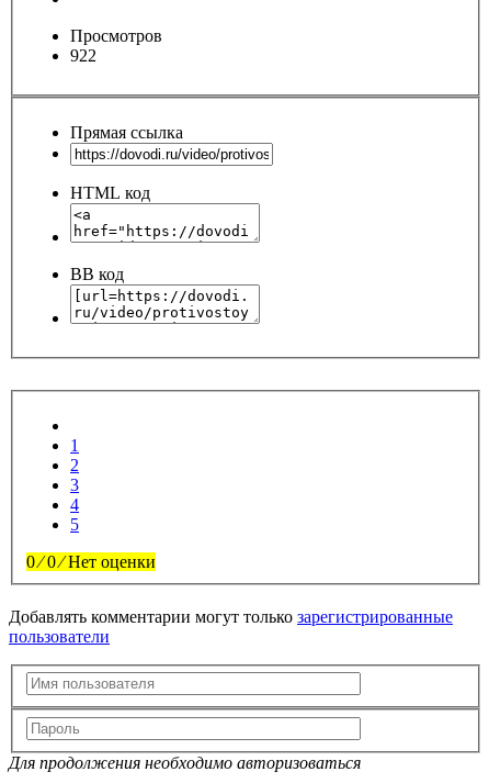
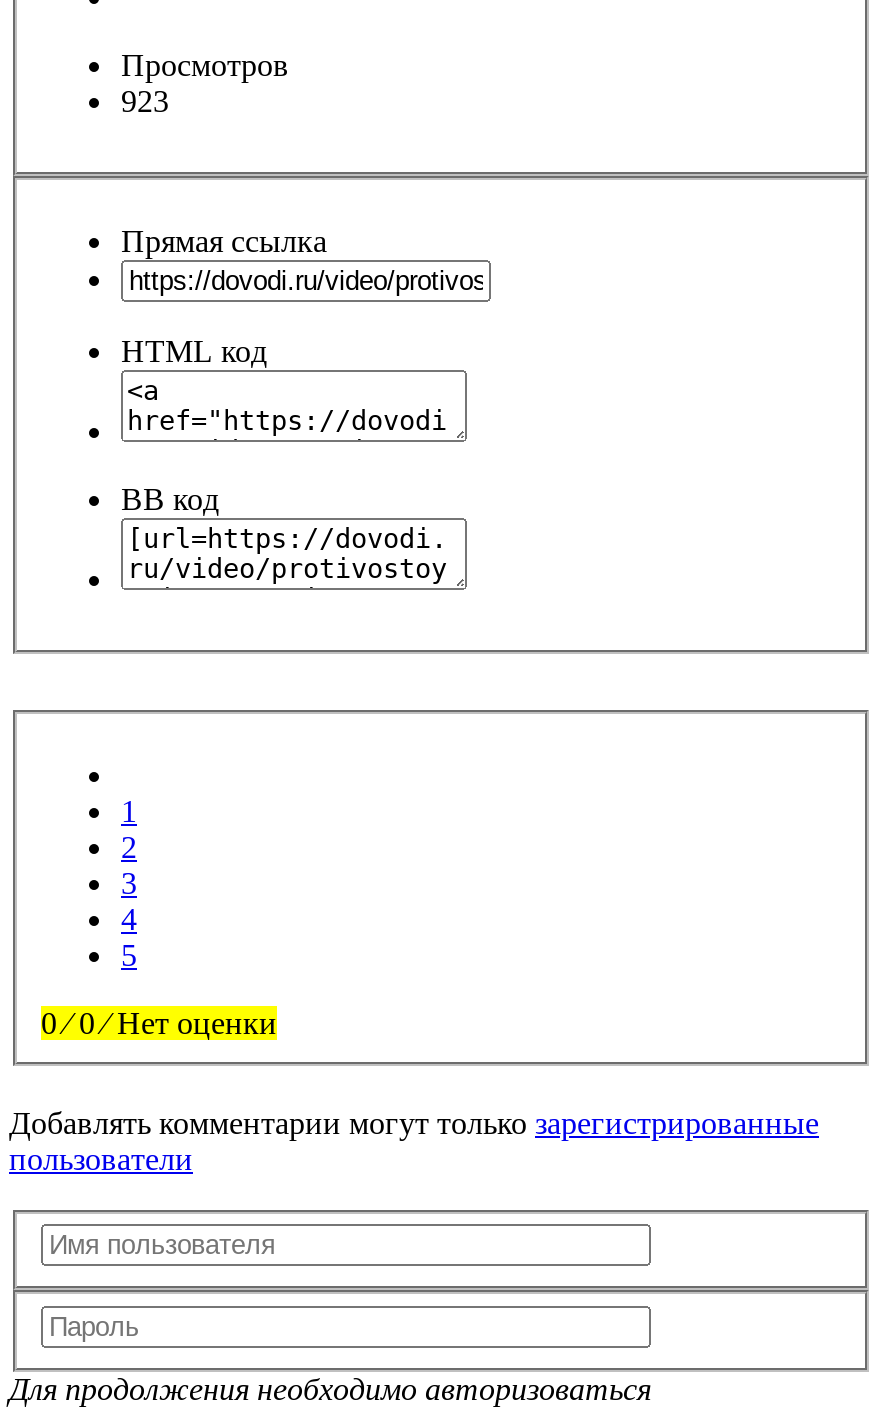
[70,47,96,65] 922 -> [121,85,169,119] 923

